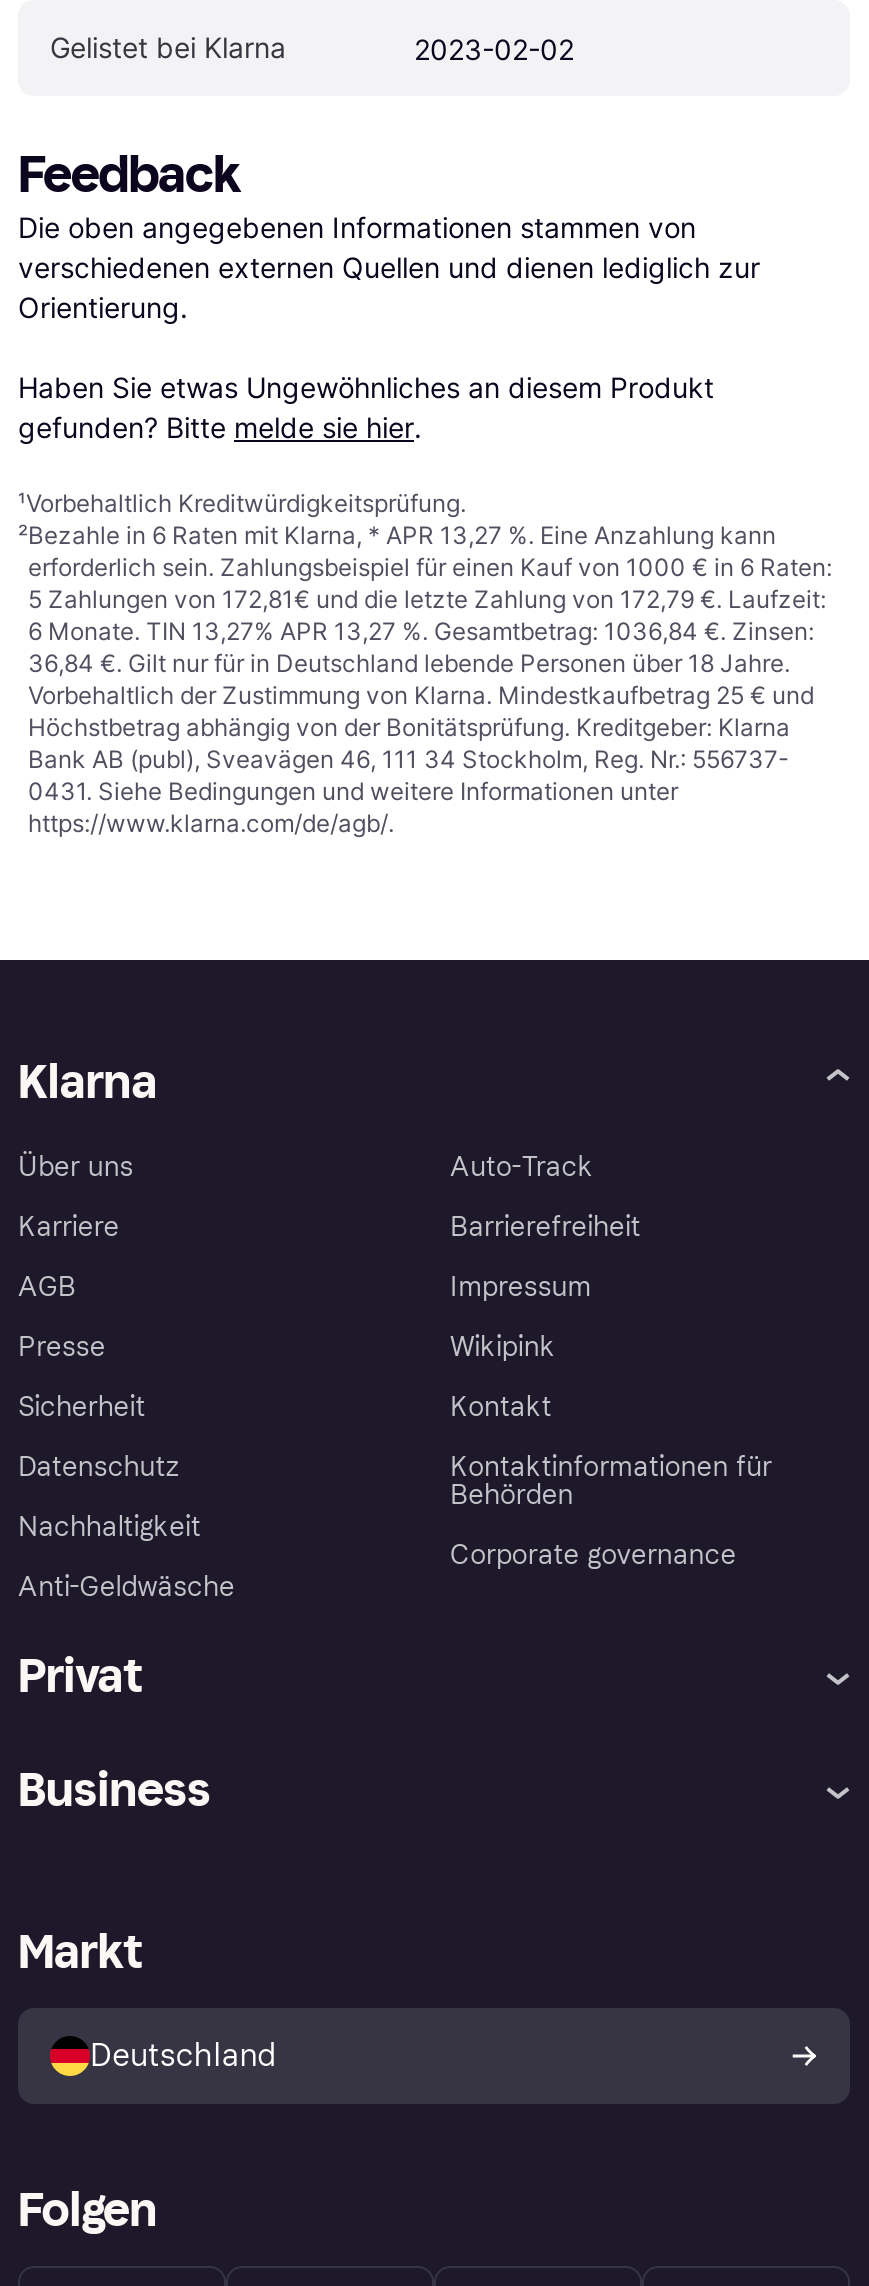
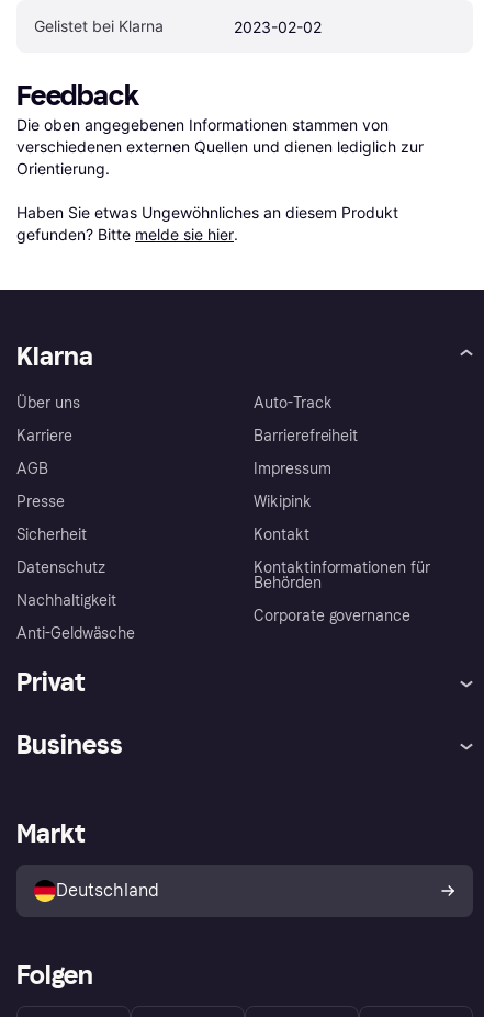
[18,487,832,837] ¹Vorbehaltlich Kreditwürdigkeitsprüfung. | ²Bezahle in 6 Raten mit Klarna, * APR 13,27 %. Eine Anzahlung kann | erforderlich sein. Zahlungsbeispiel für einen Kauf von 1000 € in 6 Raten: | 5 Zahlungen von 172,81€ und die letzte Zahlung von 172,79 €. Laufzeit: | 6 Monate. TIN 13,27% APR 13,27 %. Gesamtbetrag: 1036,84 €. Zinsen: | 36,84 €. Gilt nur für in Deutschland lebende Personen über 18 Jahre. | Vorbehaltlich der Zustimmung von Klarna. Mindestkaufbetrag 25 € und | Höchstbetrag abhängig von der Bonitätsprüfung. Kreditgeber: Klarna | Bank AB (publ), Sveavägen 46, 111 34 Stockholm, Reg. Nr.: 556737- | 0431. Siehe Bedingungen und weitere Informationen unter | https://www.klarna.com/de/agb/. -> none

